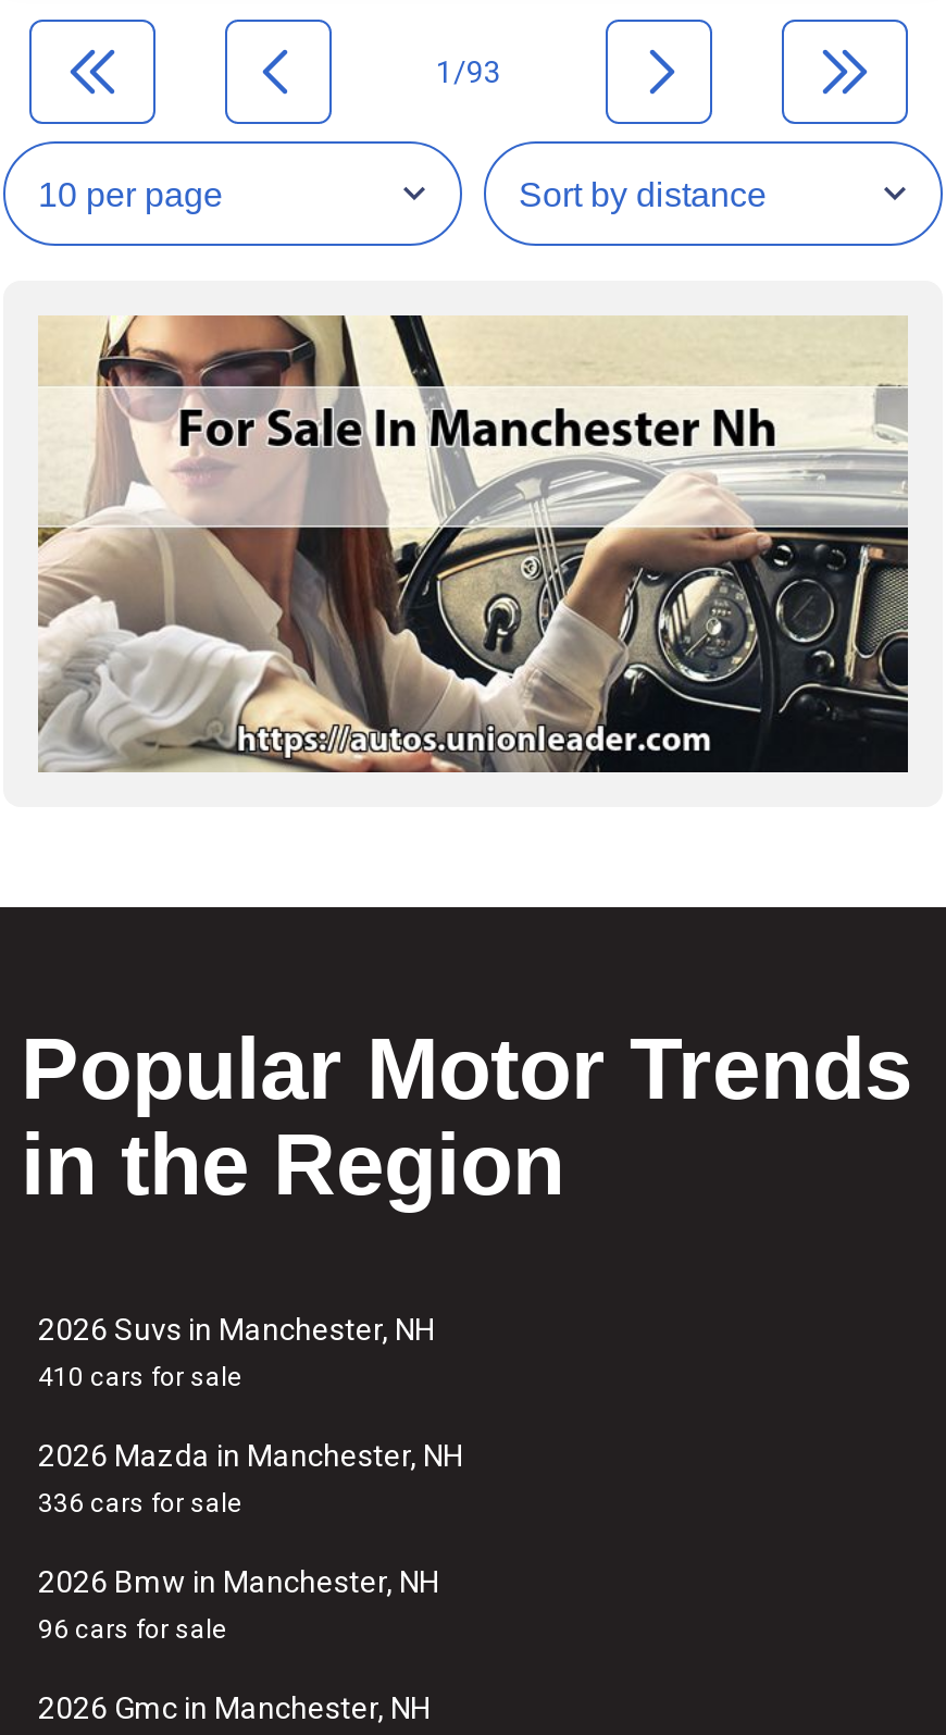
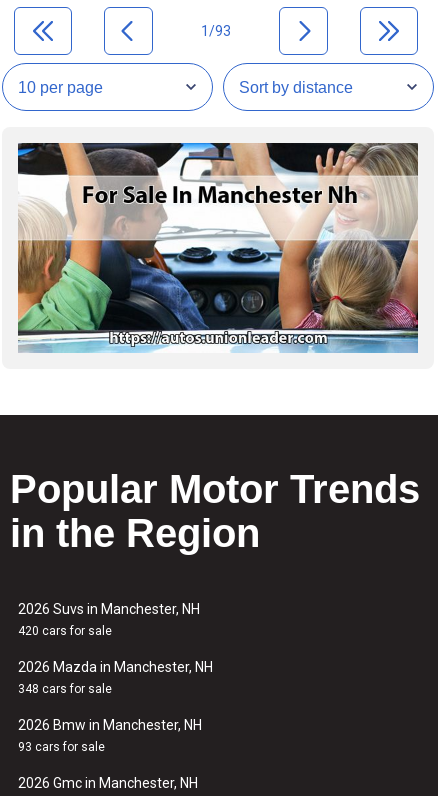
[38,313,910,774] [image] -> [17,142,419,354] [image]
[38,1362,242,1392] 410 cars for sale -> [18,624,112,638] 420 cars for sale
[38,1488,242,1519] 336 cars for sale -> [18,682,112,696] 348 cars for sale
[38,1614,227,1645] 96 cars for sale -> [18,740,105,754] 93 cars for sale

